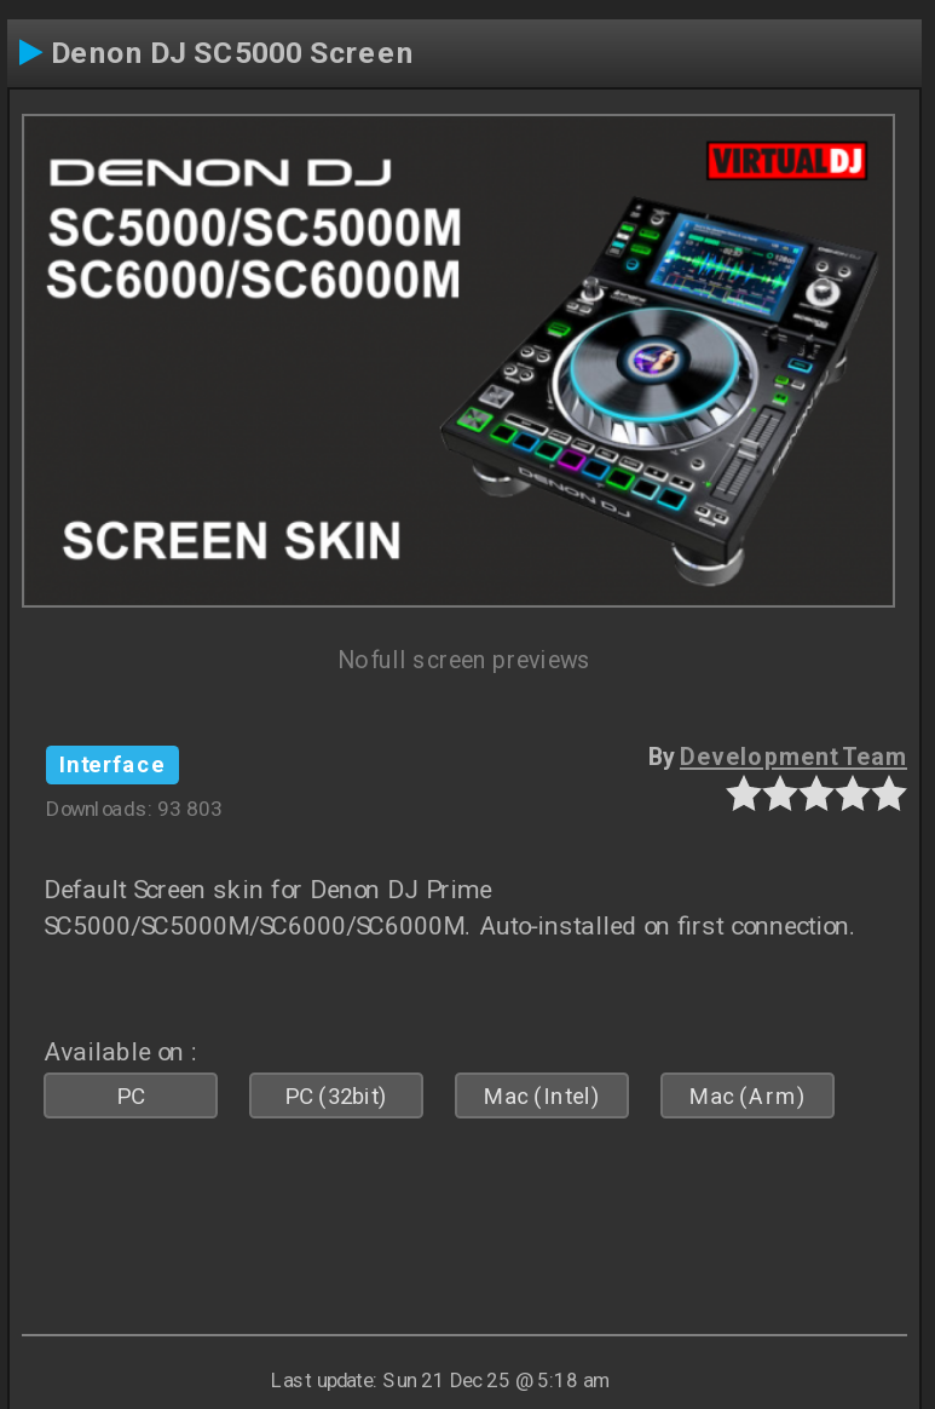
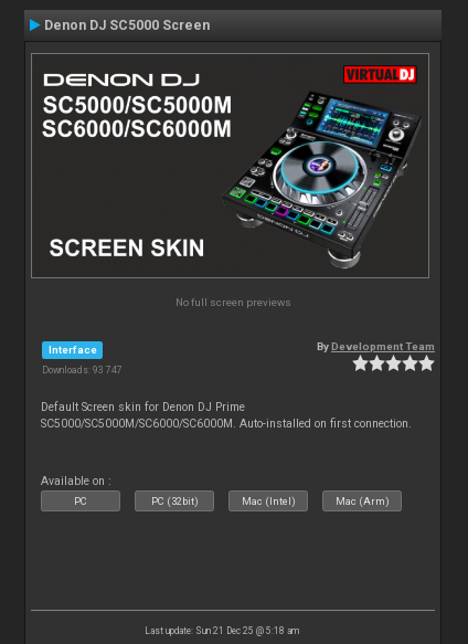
[46,796,223,820] Downloads: 93 803 -> [42,364,123,375] Downloads: 93 747

